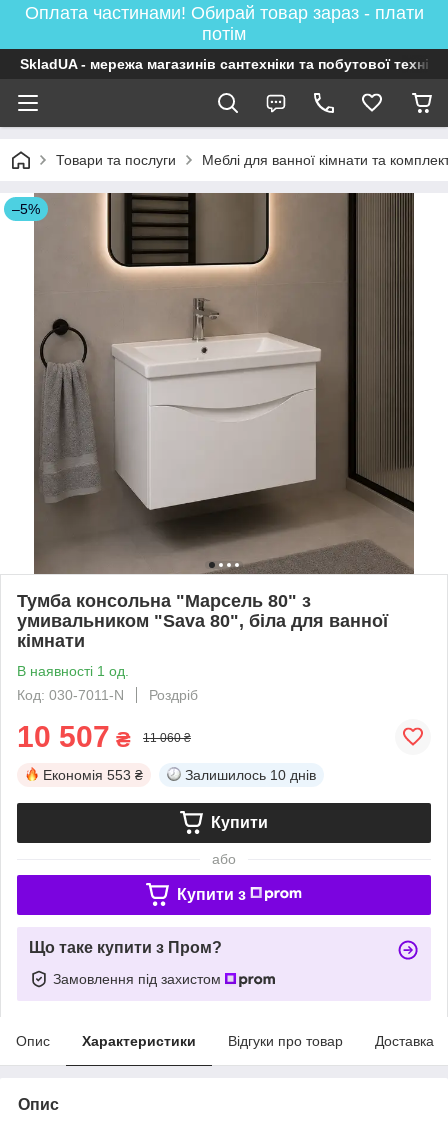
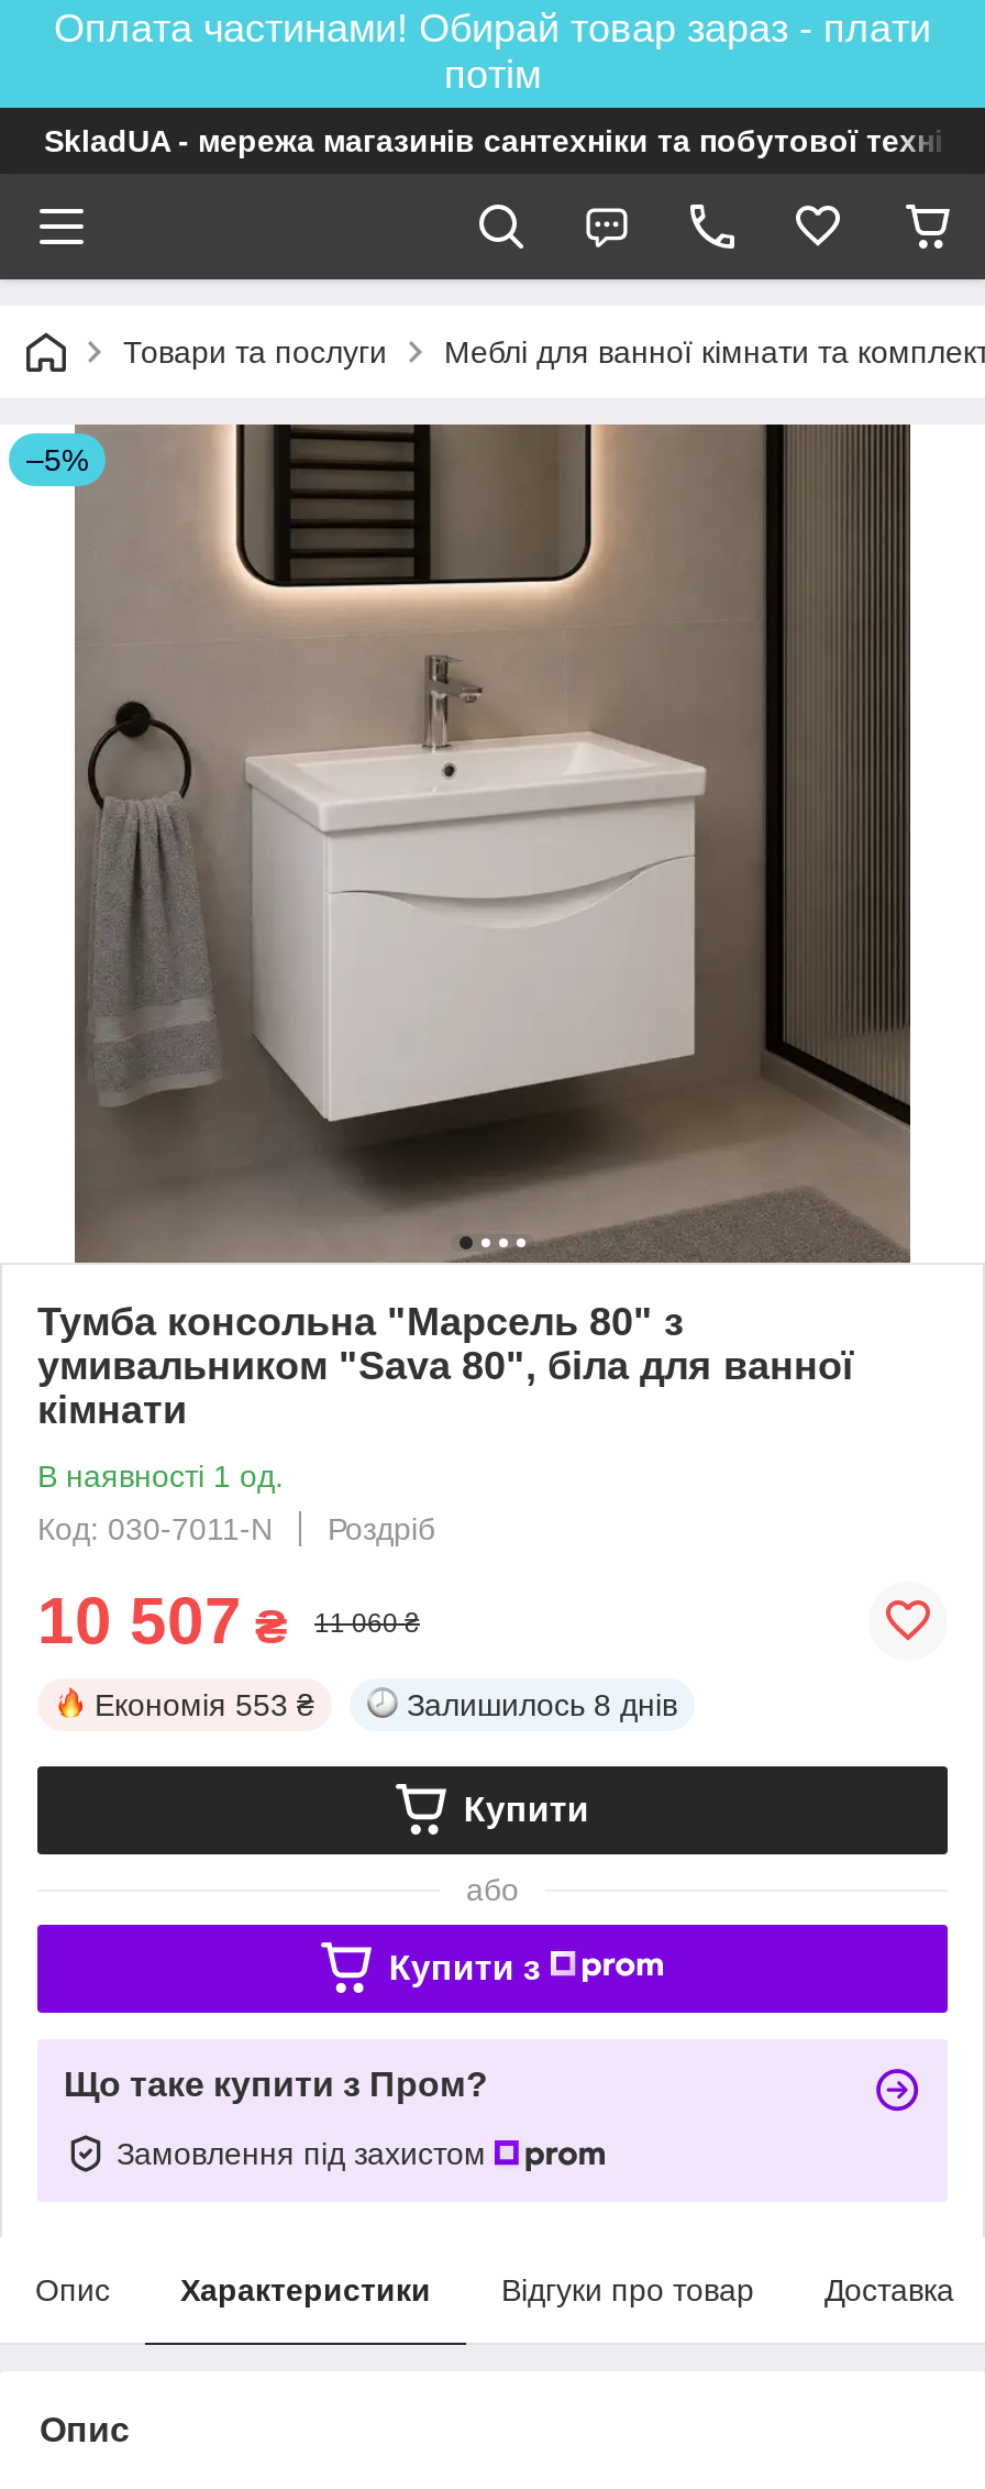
[185,767,316,783] Залишилось 10 днів -> [407,1687,677,1722] Залишилось 8 днів

